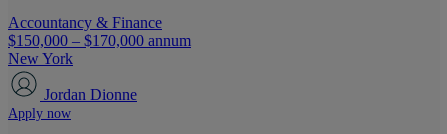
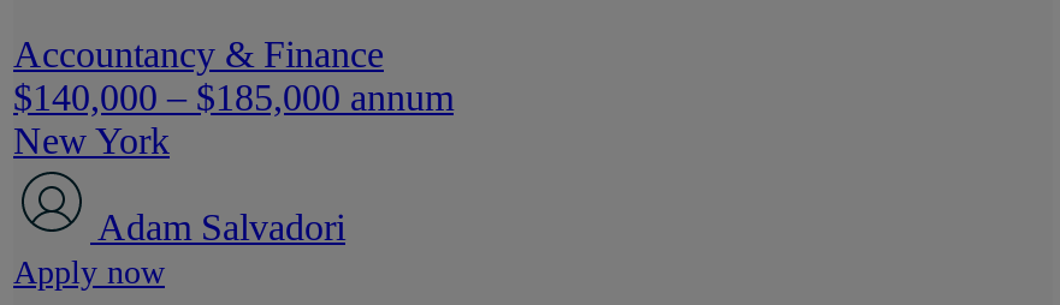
[8,32,191,49] $150,000 – $170,000 annum -> [13,77,454,118] $140,000 – $185,000 annum
[44,86,137,103] Jordan Dionne -> [97,207,345,247] Adam Salvadori

